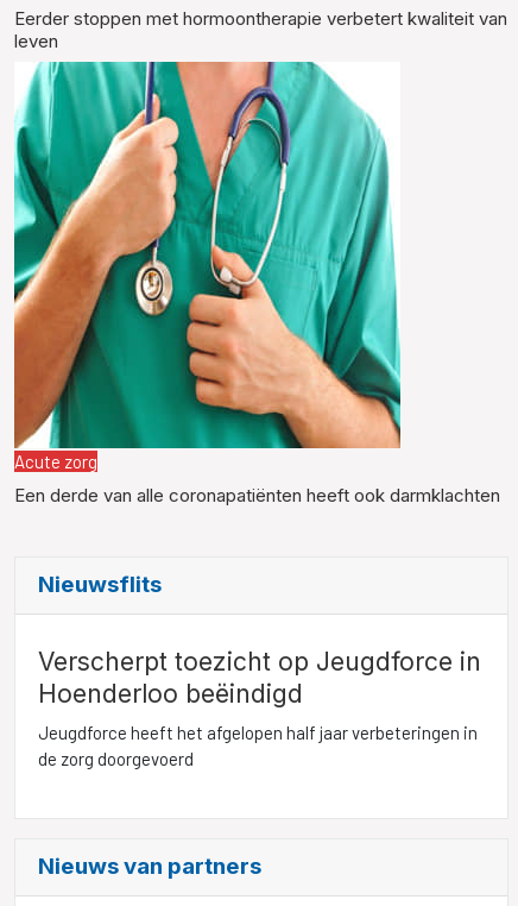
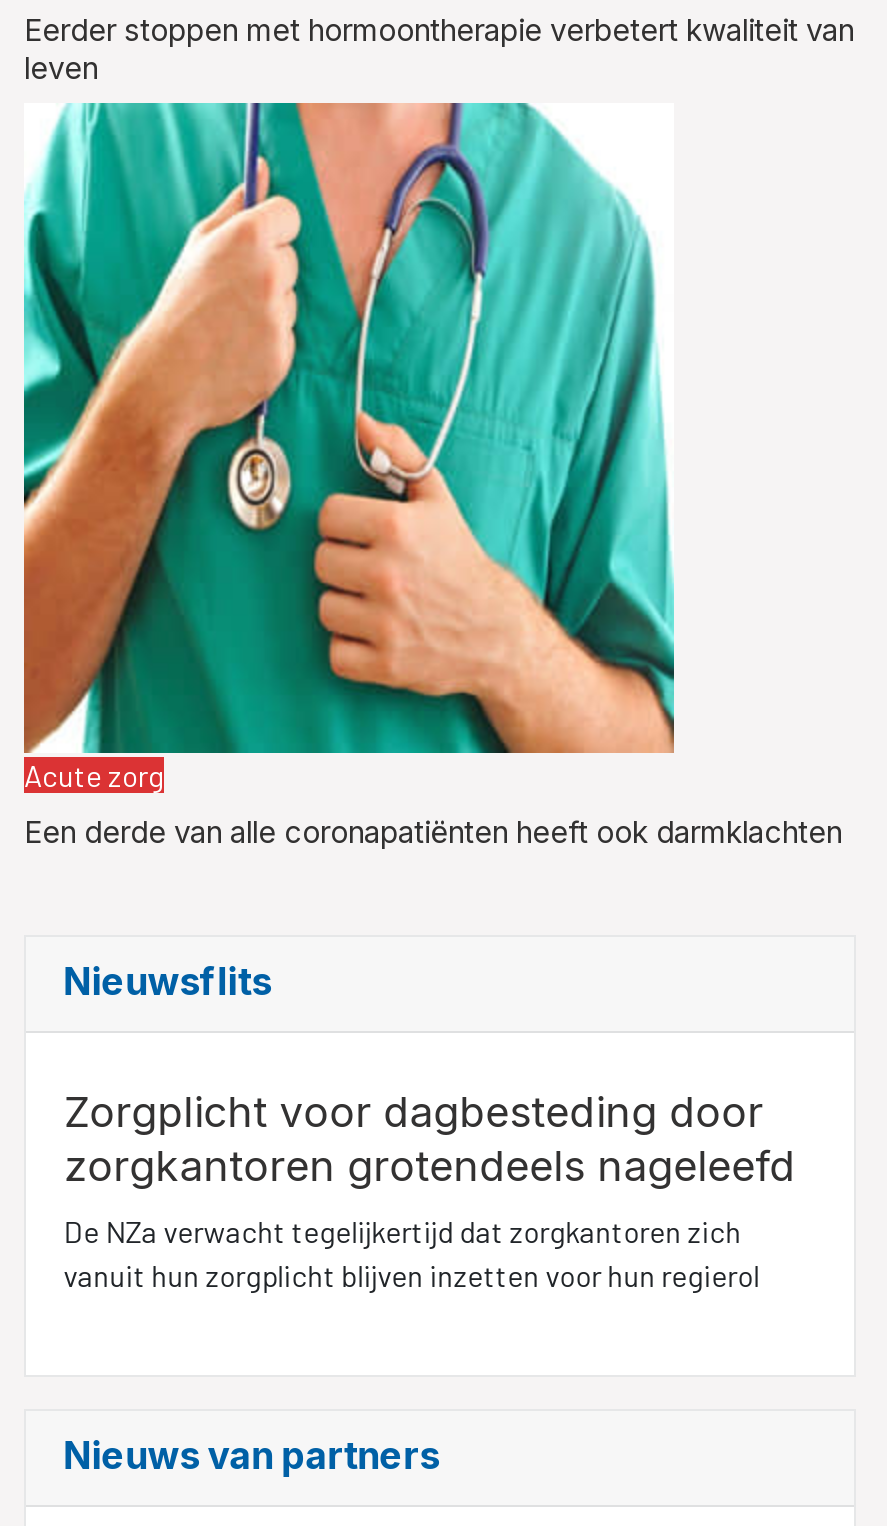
[38,647,481,770] Verscherpt toezicht op Jeugdforce in | Hoenderloo beëindigd | Jeugdforce heeft het afgelopen half jaar verbeteringen in | de zorg doorgevoerd -> [64,1087,796,1293] Zorgplicht voor dagbesteding door | zorgkantoren grotendeels nageleefd | De NZa verwacht tegelijkertijd dat zorgkantoren zich | vanuit hun zorgplicht blijven inzetten voor hun regierol

